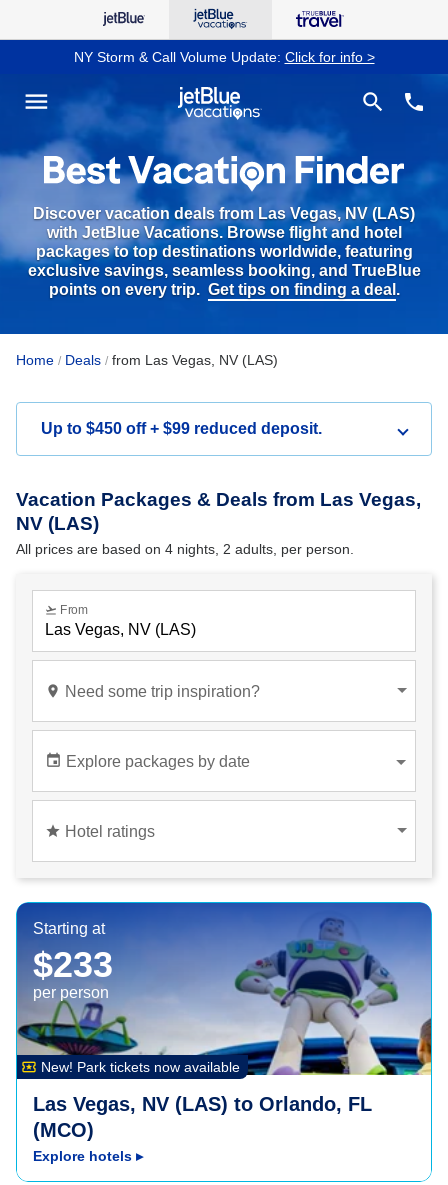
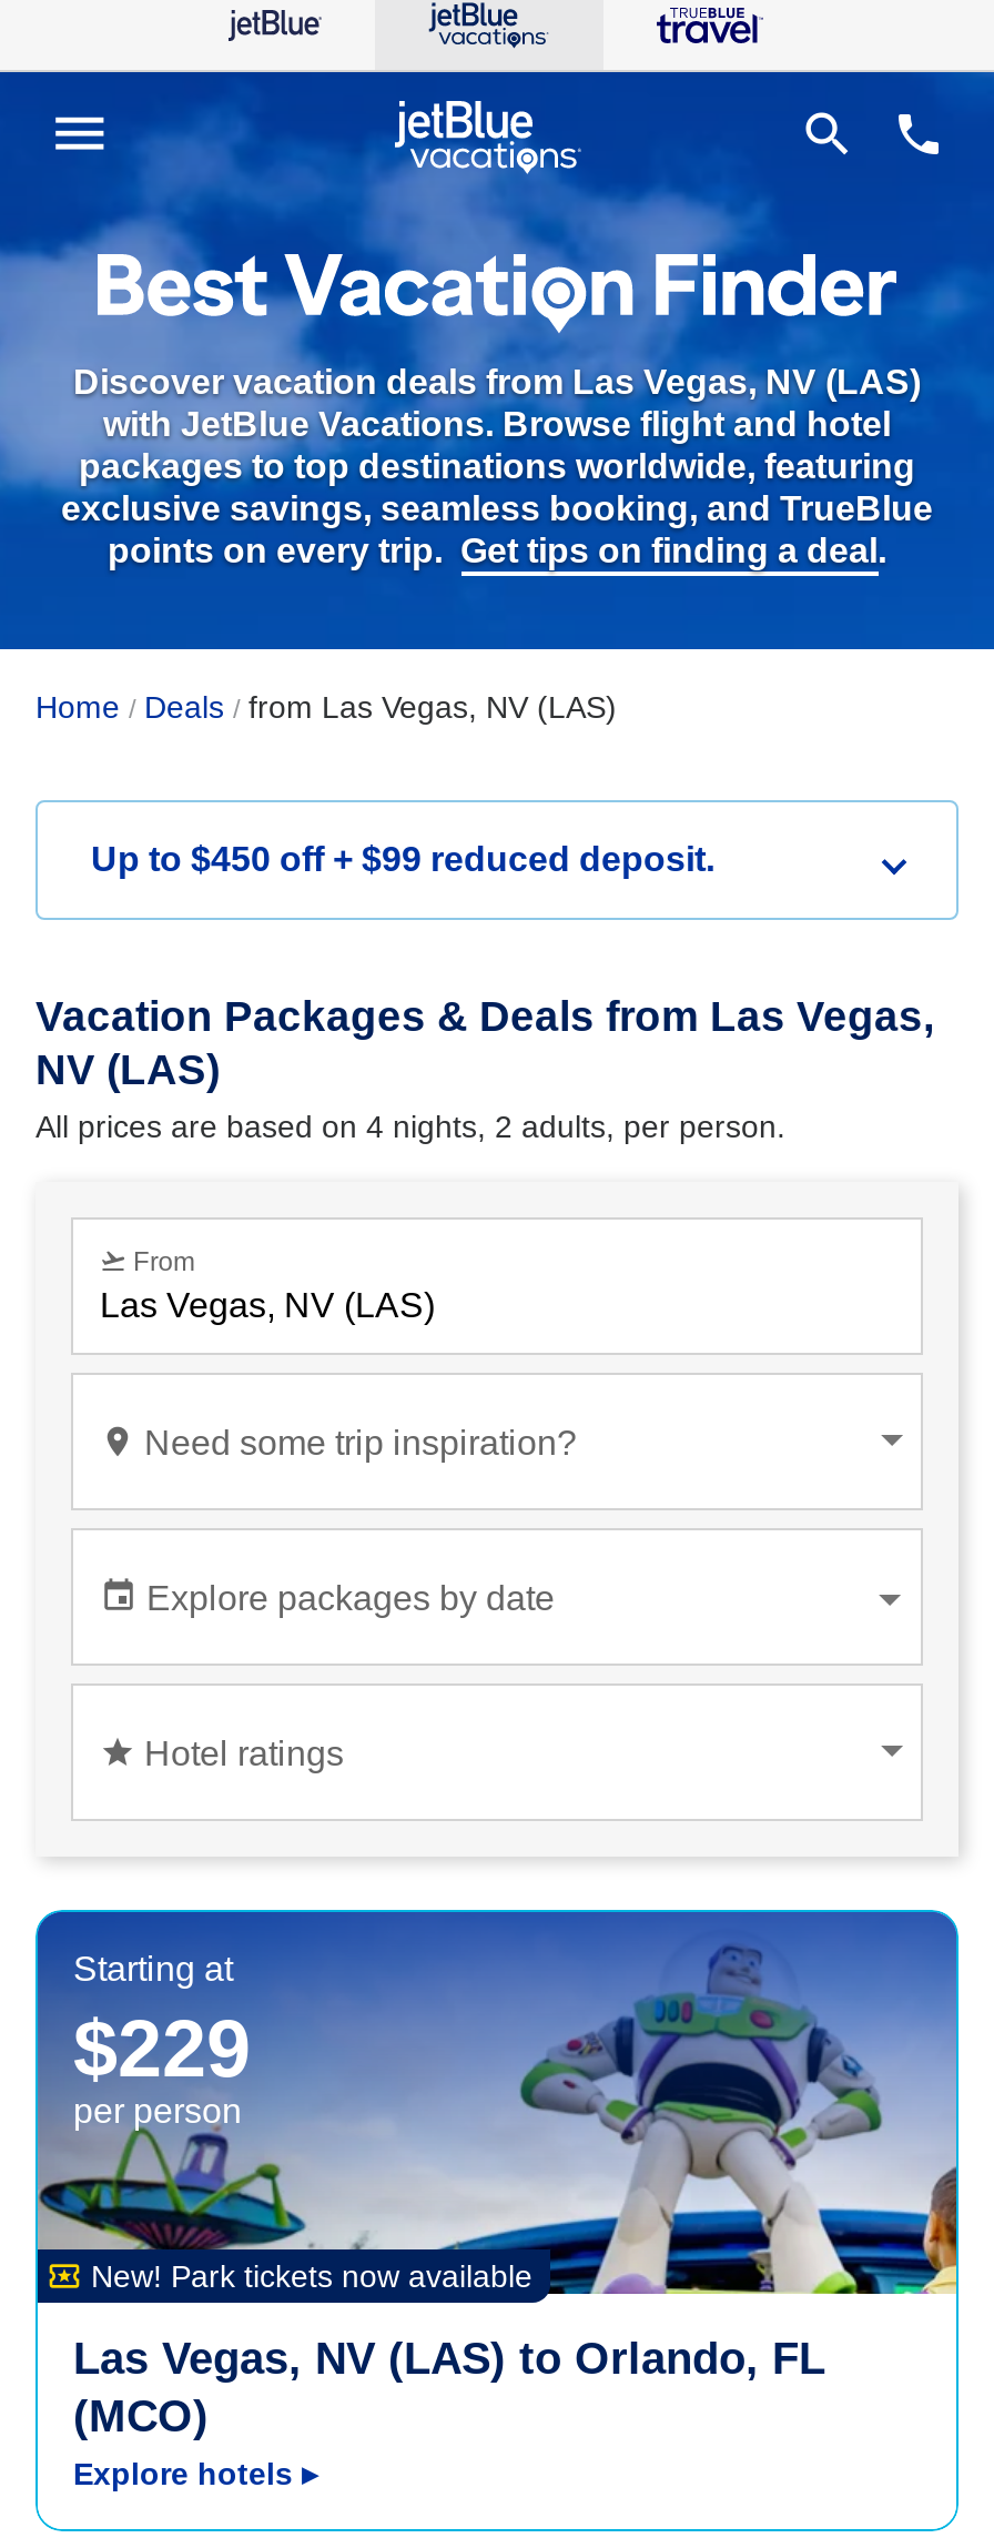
[73,49,374,65] NY Storm & Call Volume Update: Click for info > -> none
[33,944,113,985] $233 -> [73,2003,251,2094] $229

